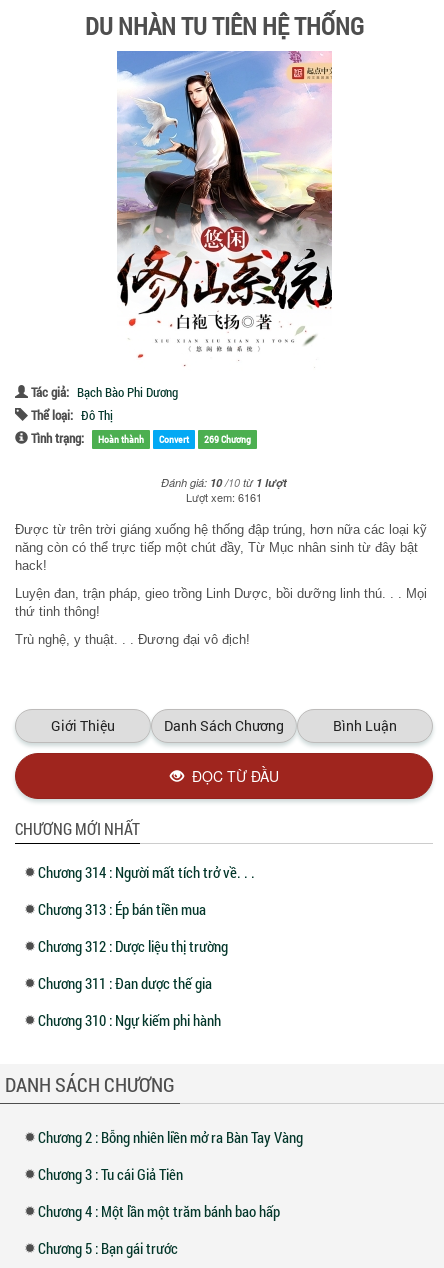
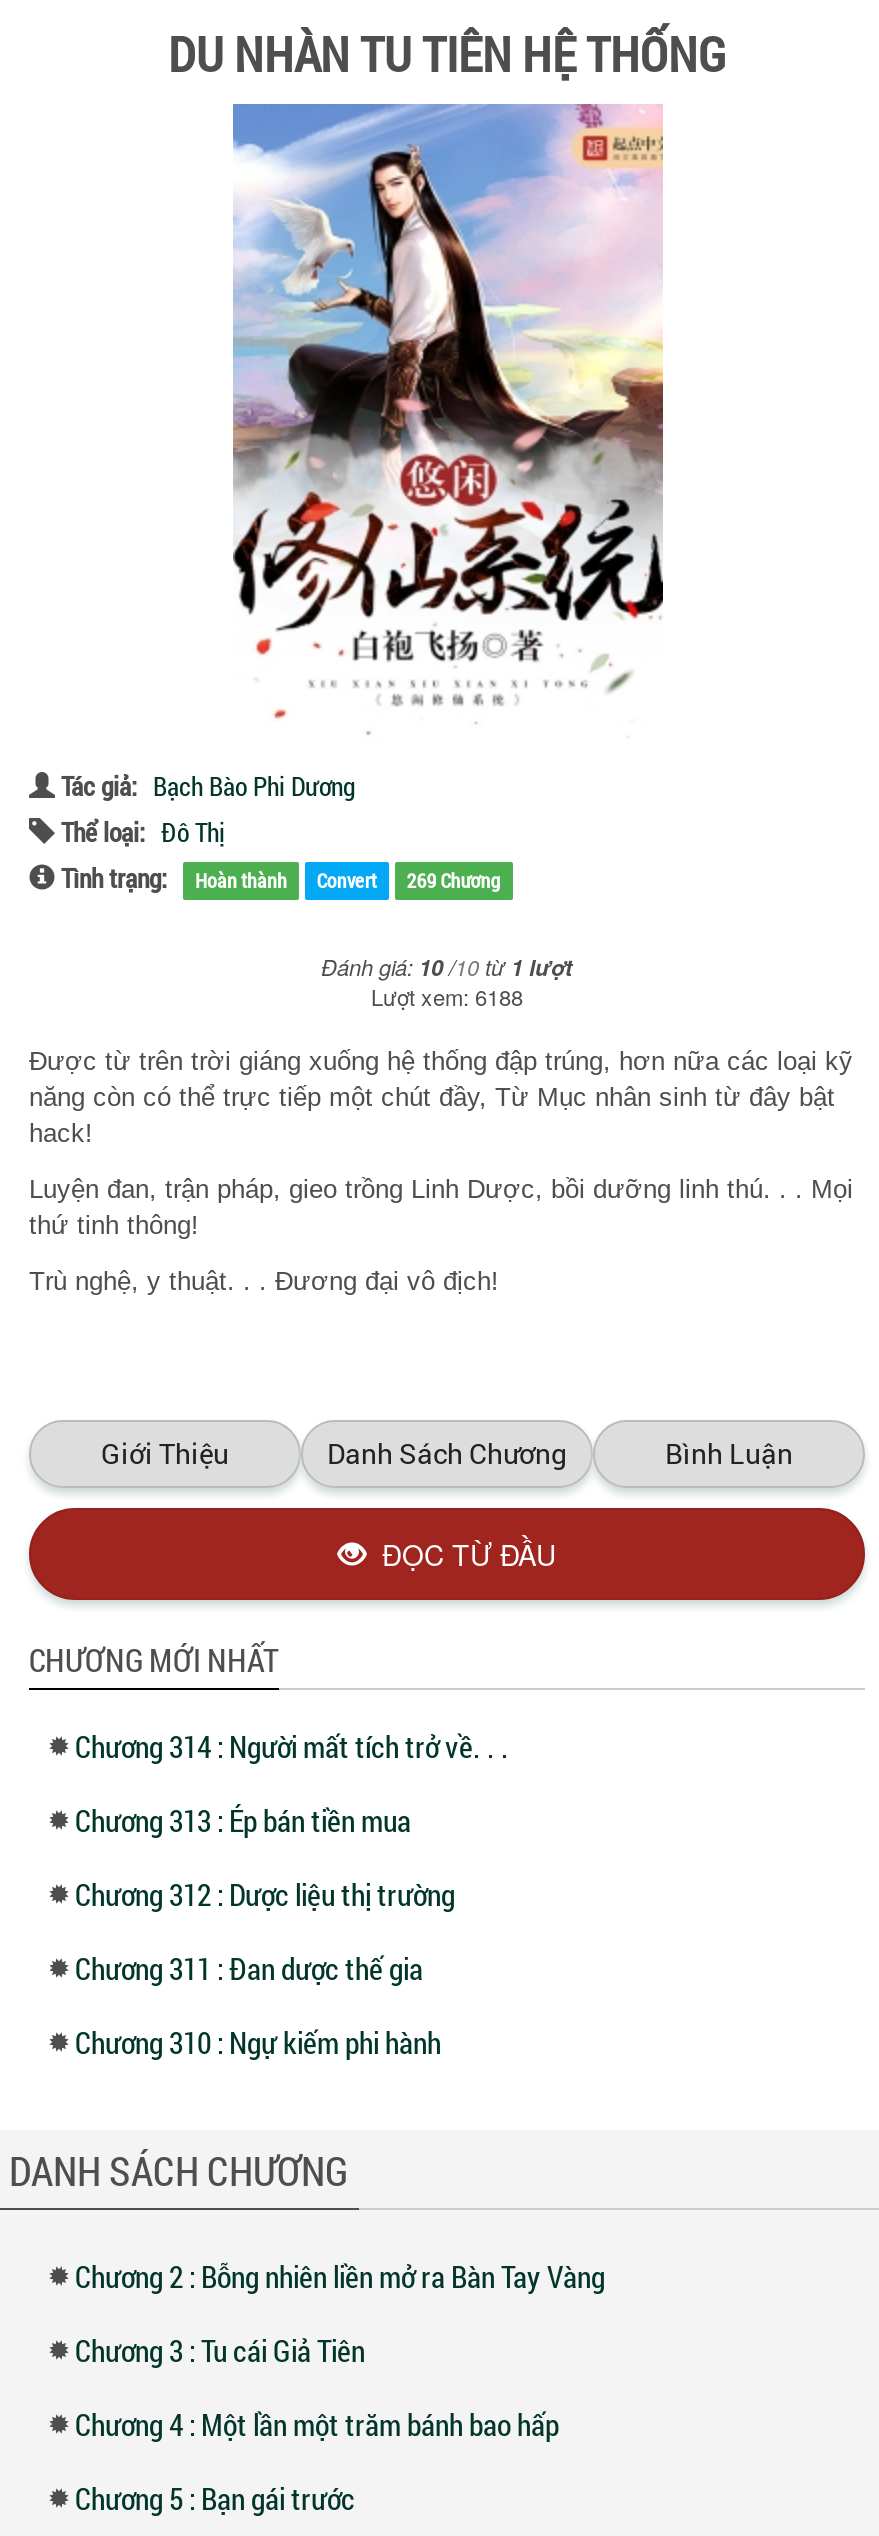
[186,489,262,505] Lượt xem: 6161 -> [371,980,523,1012] Lượt xem: 6188

